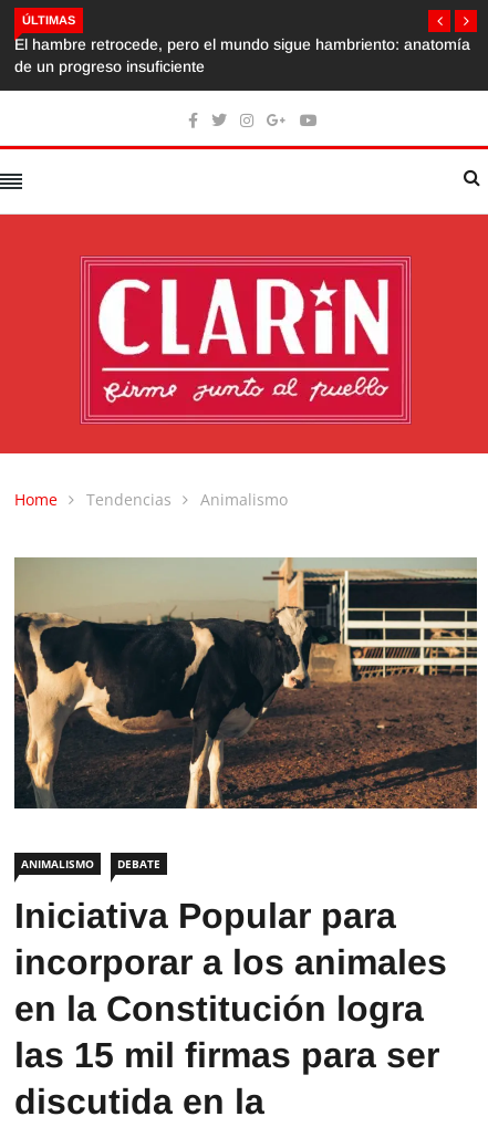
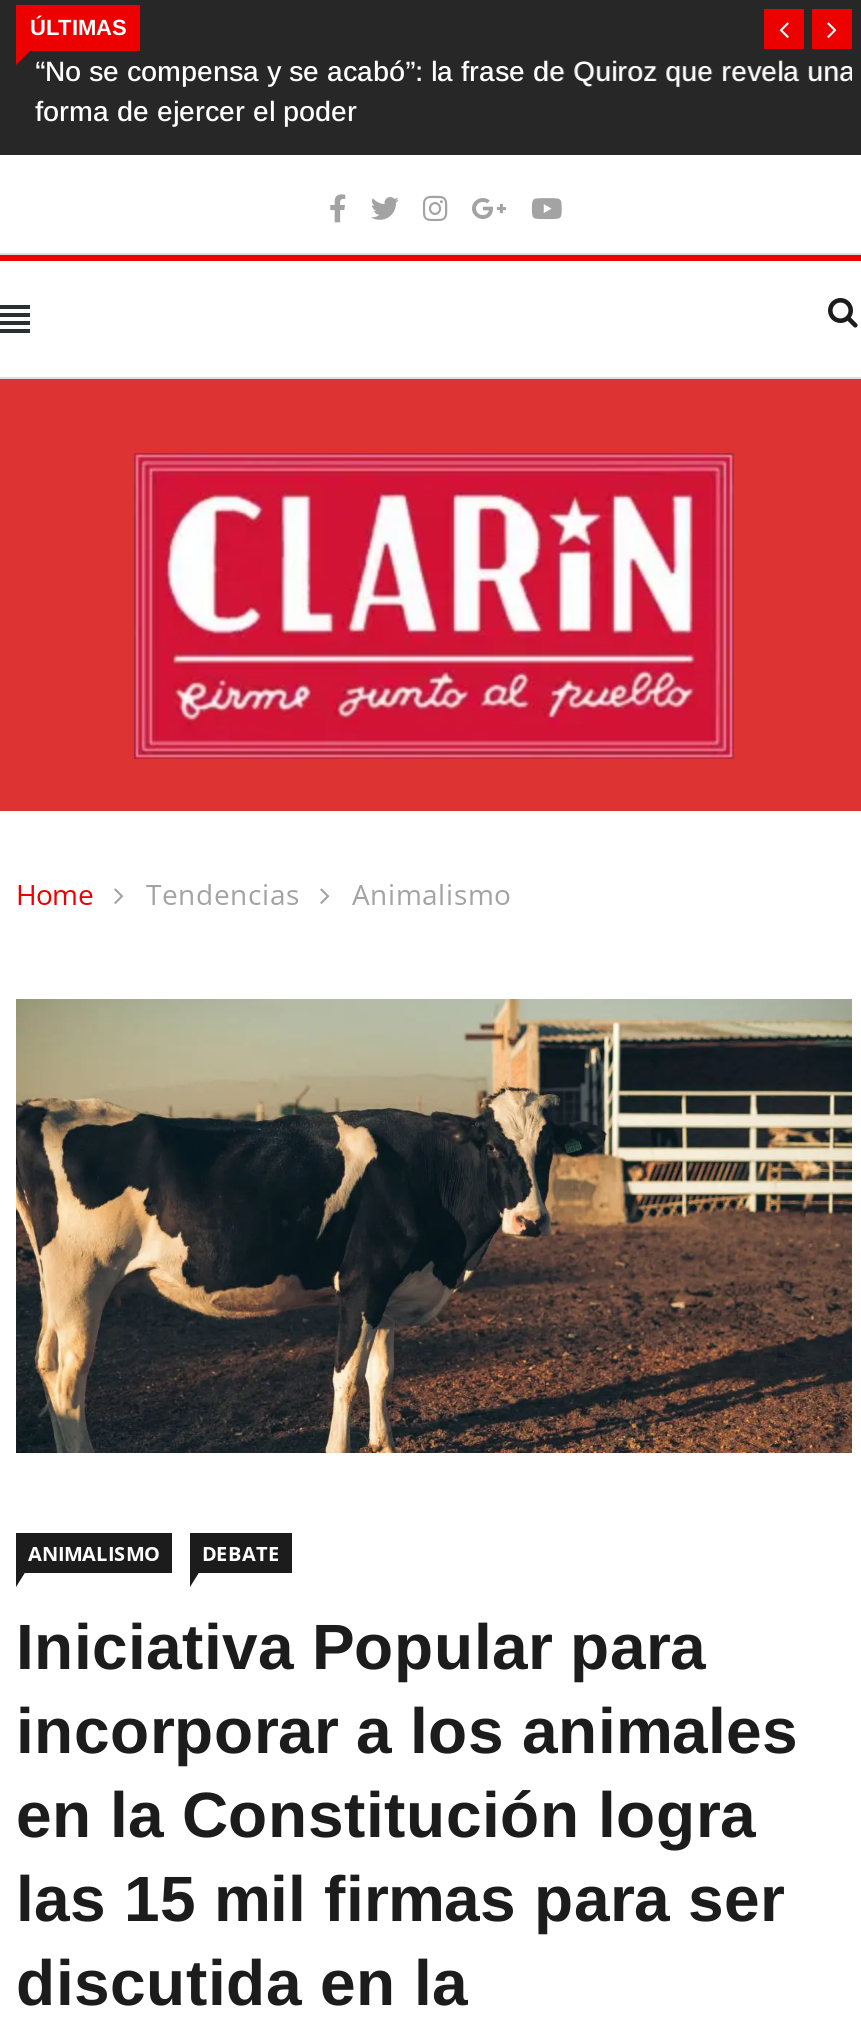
[14,35,470,75] El hambre retrocede, pero el mundo sigue hambriento: anatomía | de un progreso insuficiente -> [16,55,836,127] “No se compensa y se acabó”: la frase de Quiroz que revela una | forma de ejercer el poder

